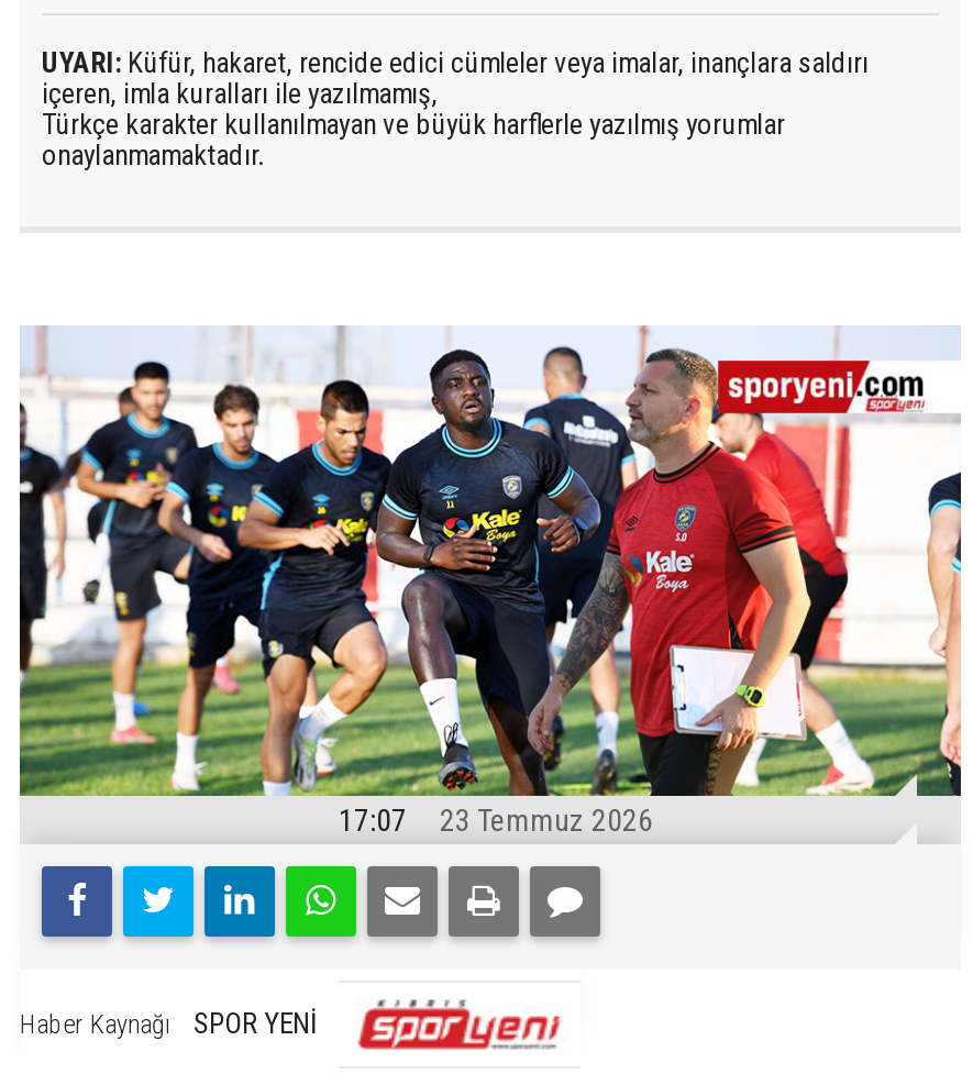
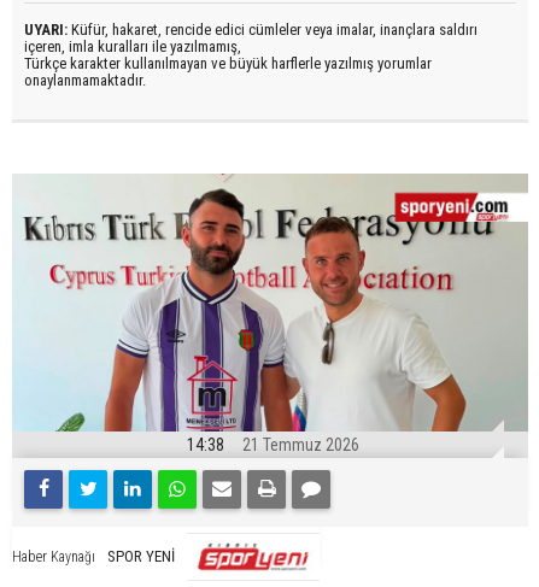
[18,328,963,838] [image] | 17:07 -> [12,172,528,454] [image] | 14:38
[440,802,653,838] 23 Temmuz 2026 -> [242,435,359,454] 21 Temmuz 2026

